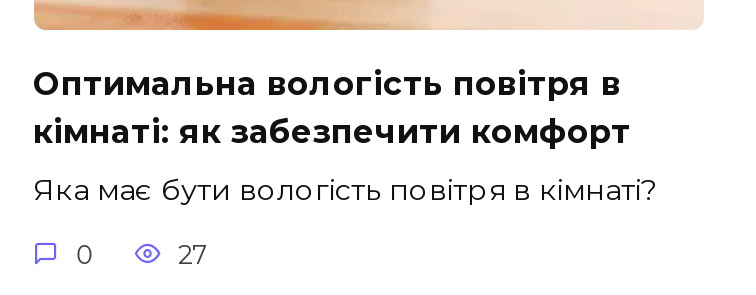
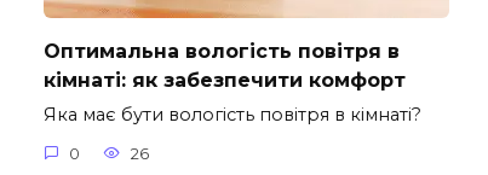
[178,239,206,269] 27 -> [131,144,149,163] 26

